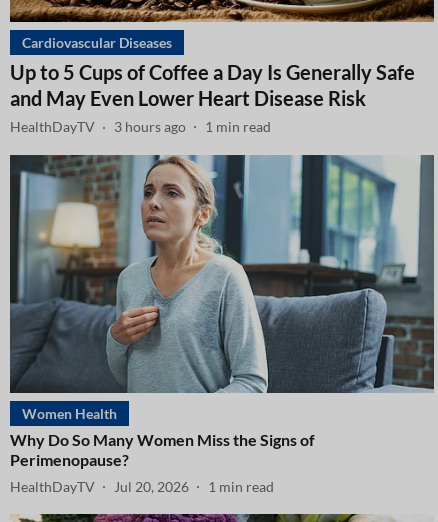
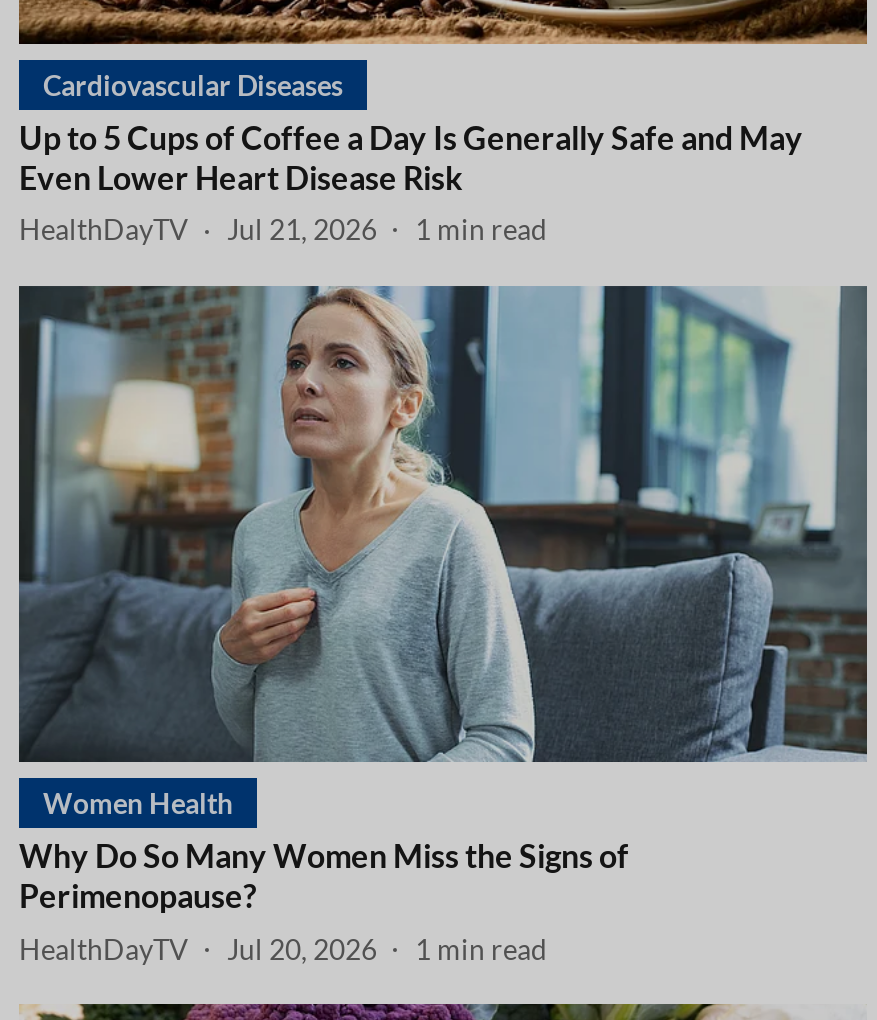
[10,118,271,135] HealthDayTV 3 hours ago 1 min read -> [19,212,547,246] HealthDayTV Jul 21, 2026 1 min read

